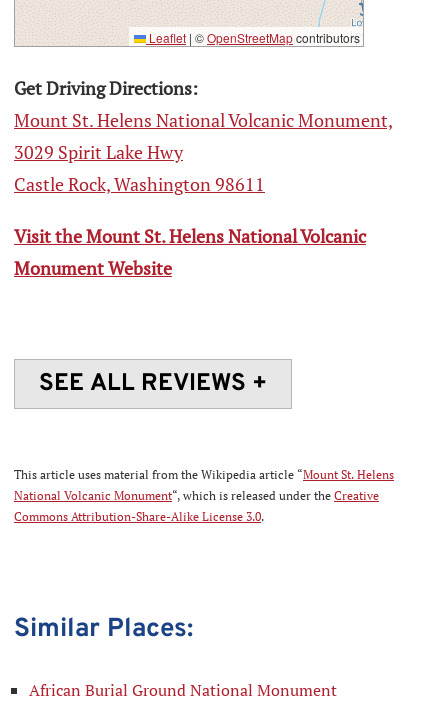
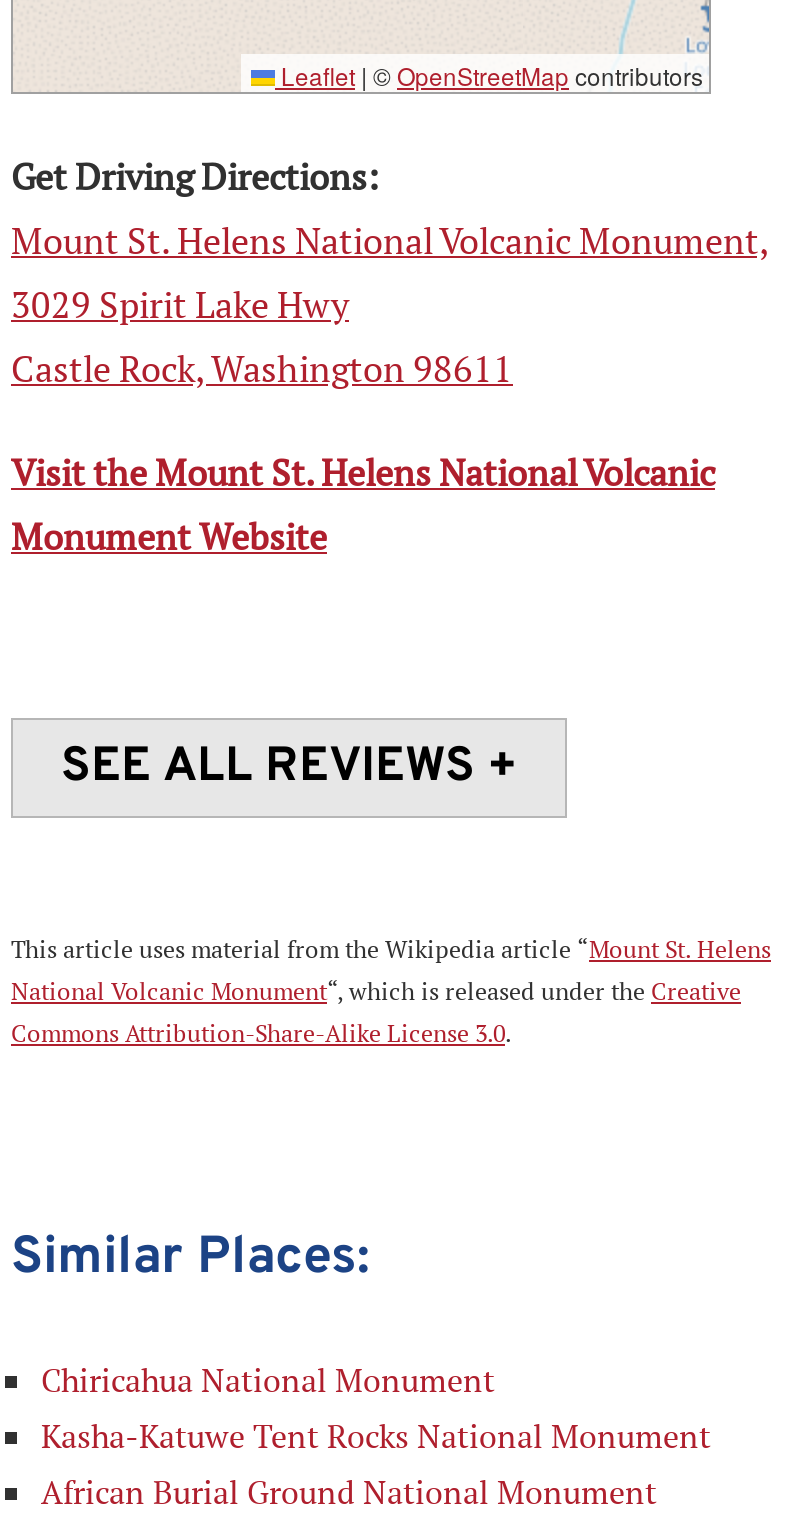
none -> [41,1358,711,1458] Chiricahua National Monument | Kasha-Katuwe Tent Rocks National Monument

